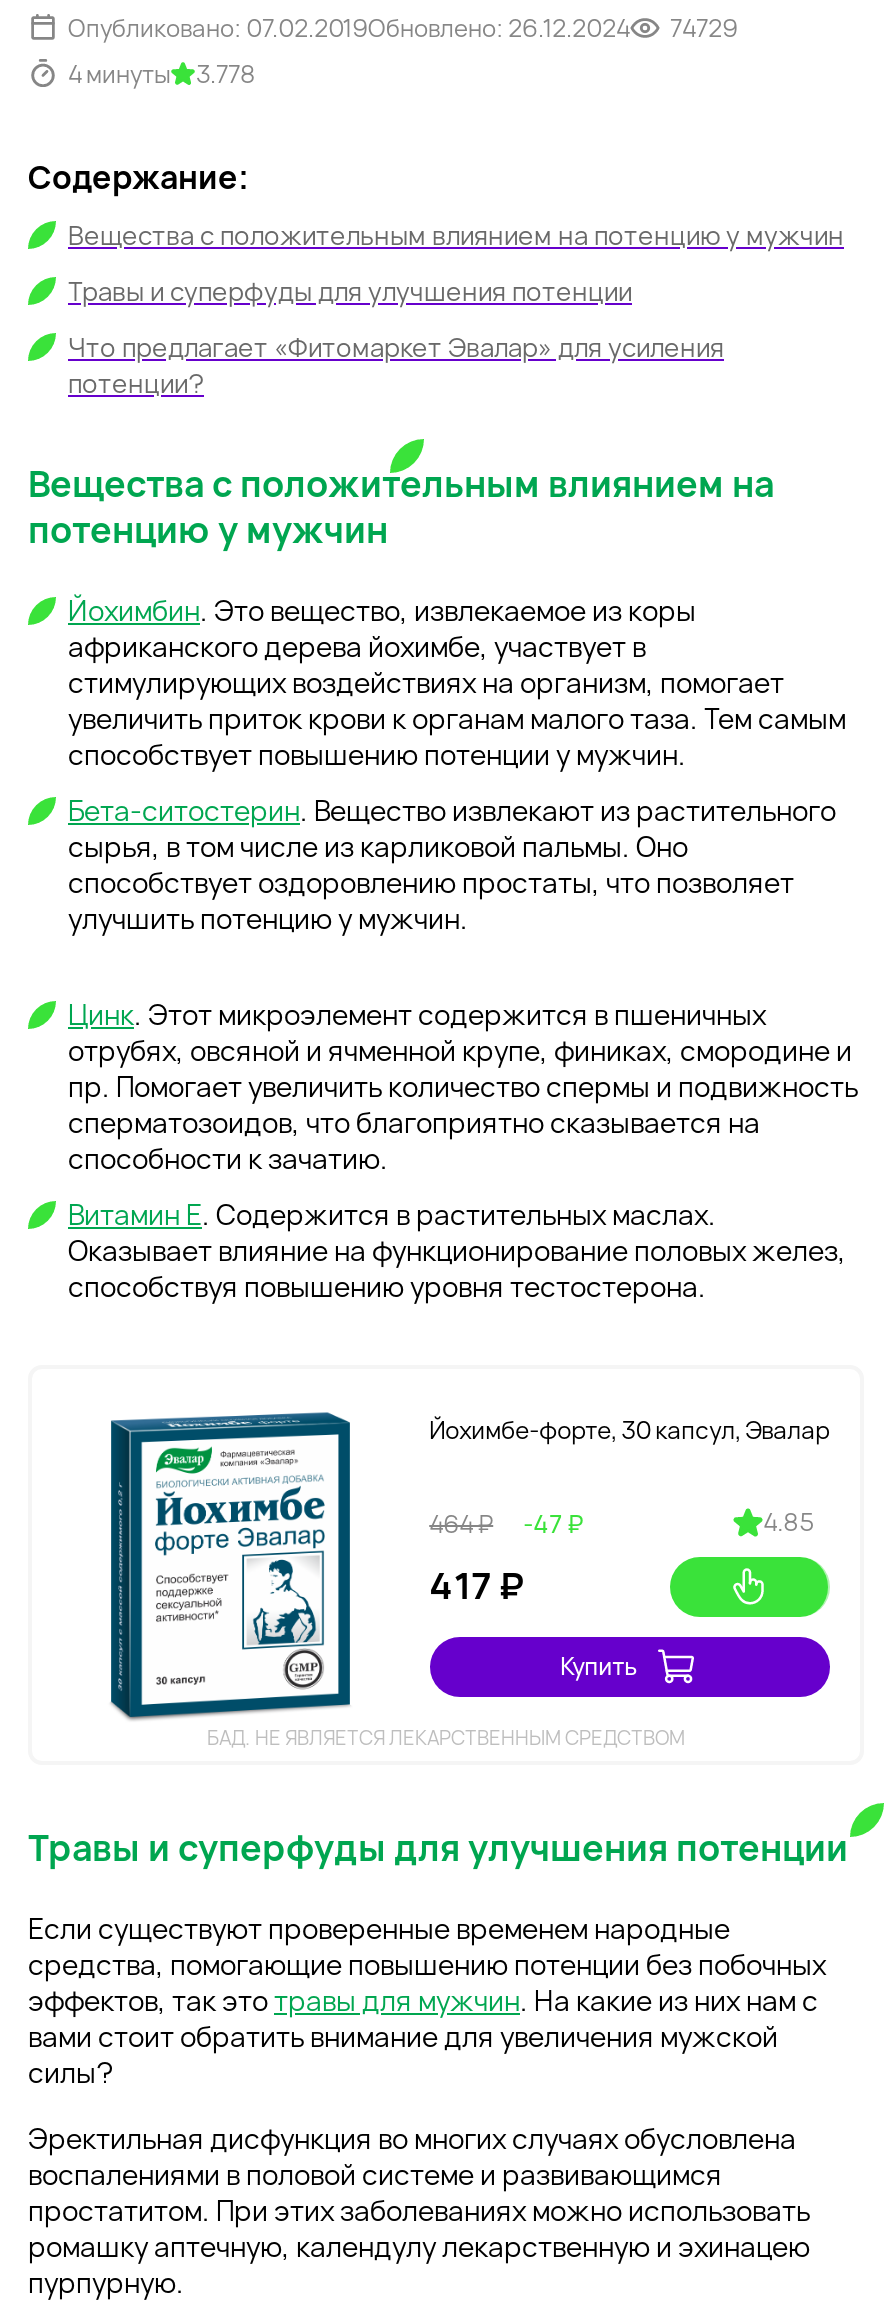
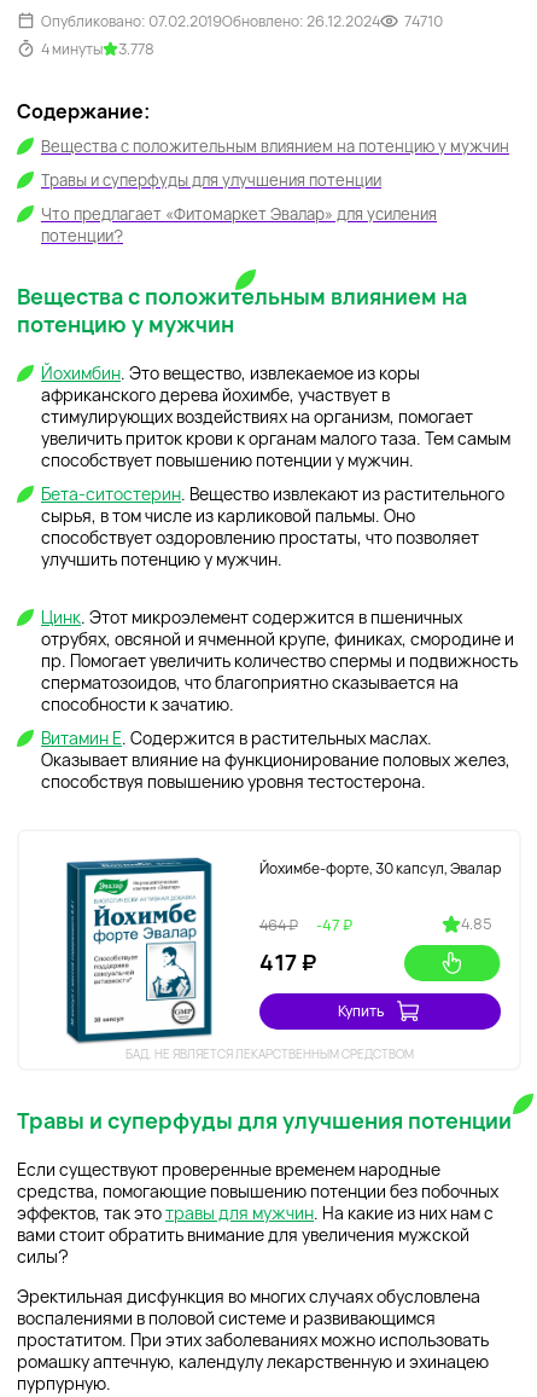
[670,11,738,45] 74729 -> [404,11,443,31] 74710

